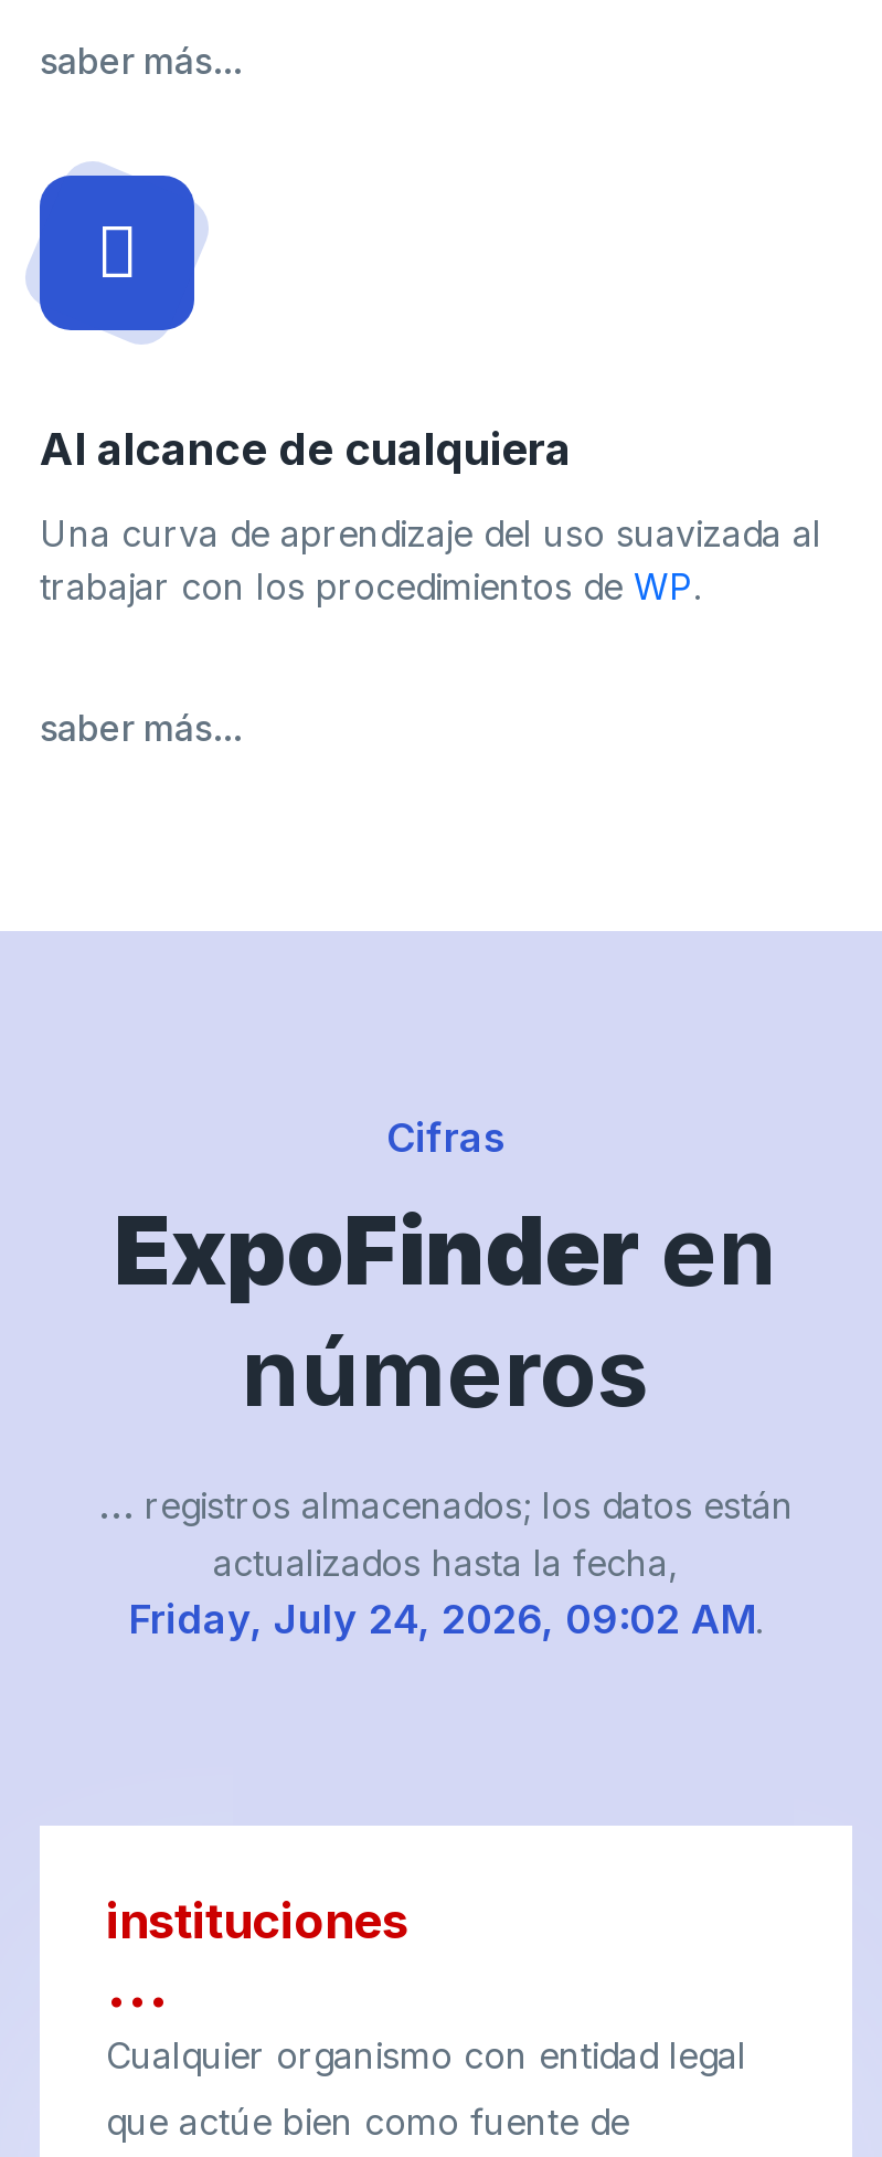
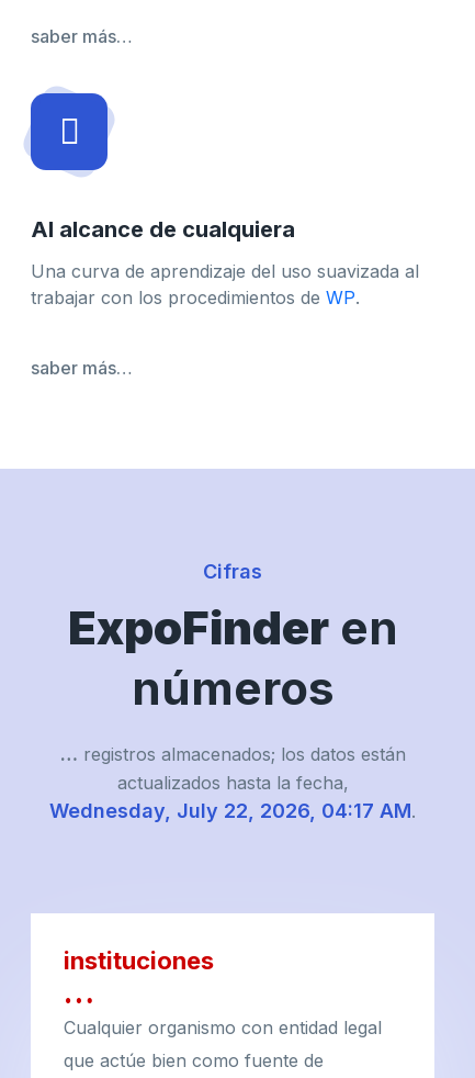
[128,1596,764,1643] Friday, July 24, 2026, 09:02 AM. -> [49,799,416,822] Wednesday, July 22, 2026, 04:17 AM.

